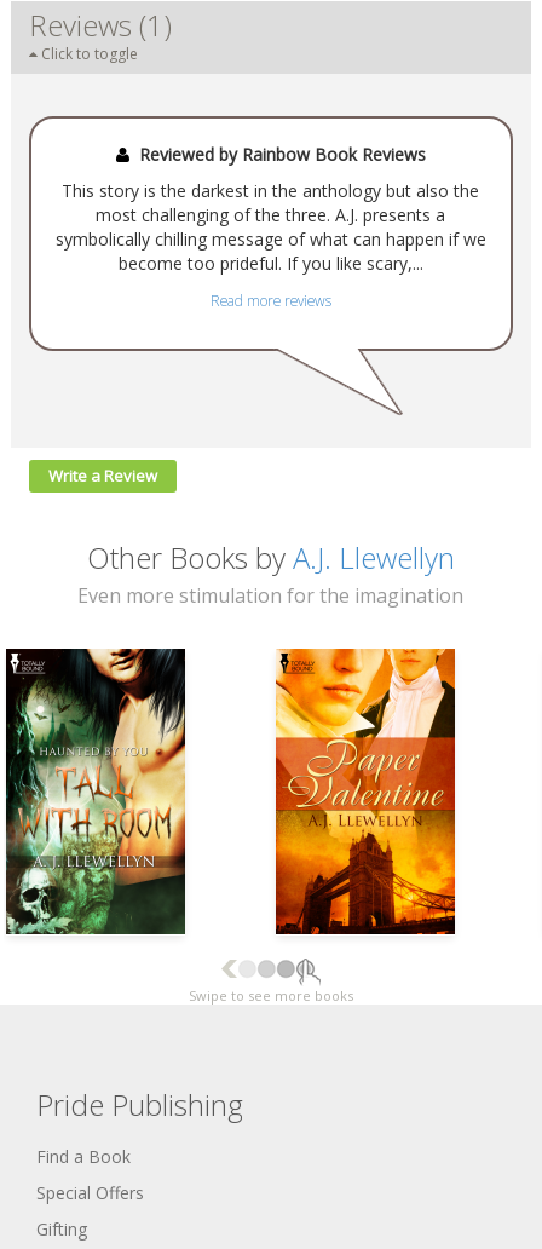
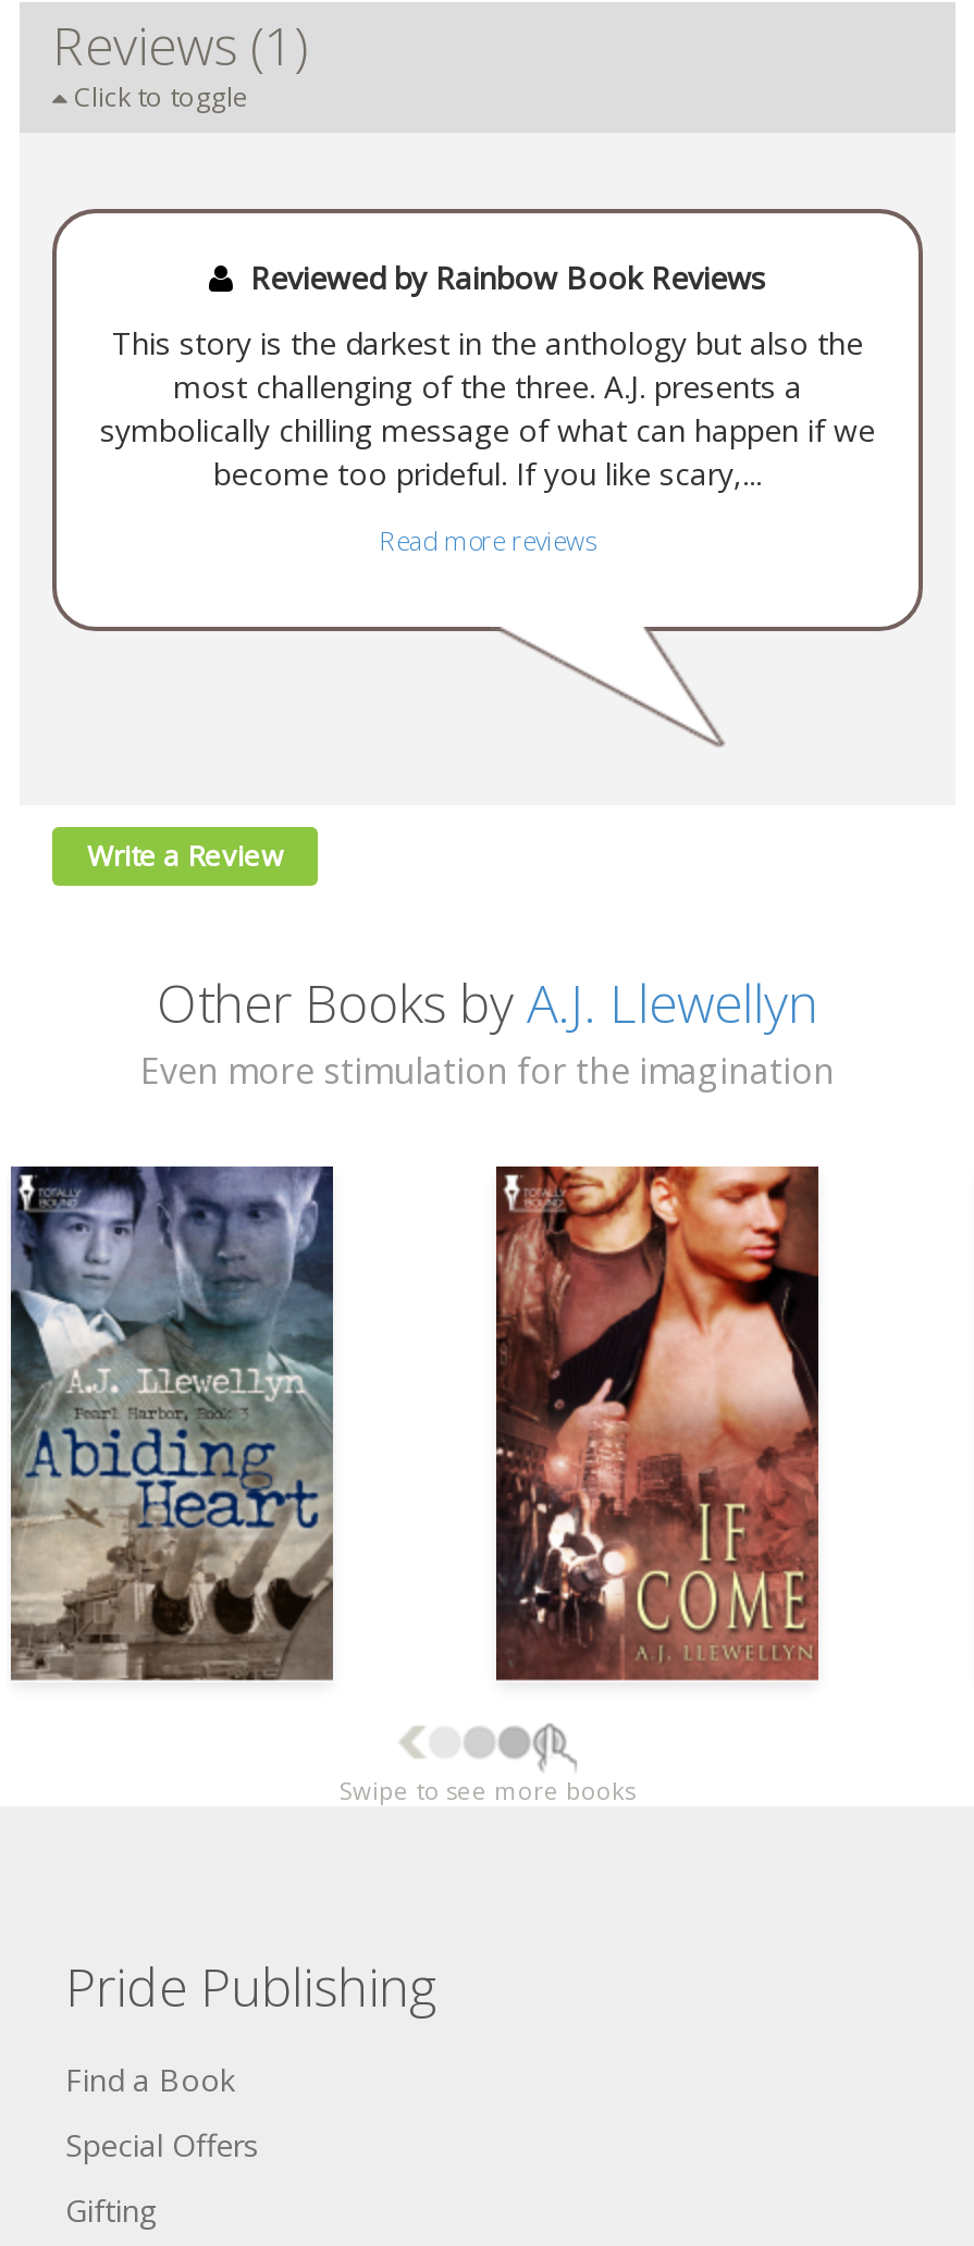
[5,647,186,934] [image] -> [9,1164,335,1682] [image]
[275,647,456,936] [image] -> [494,1164,821,1682] [image]

